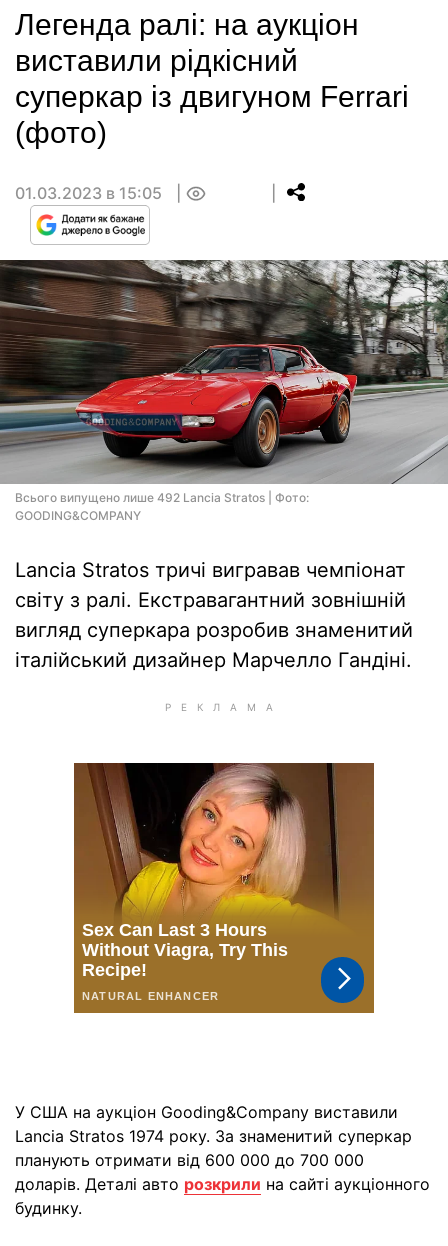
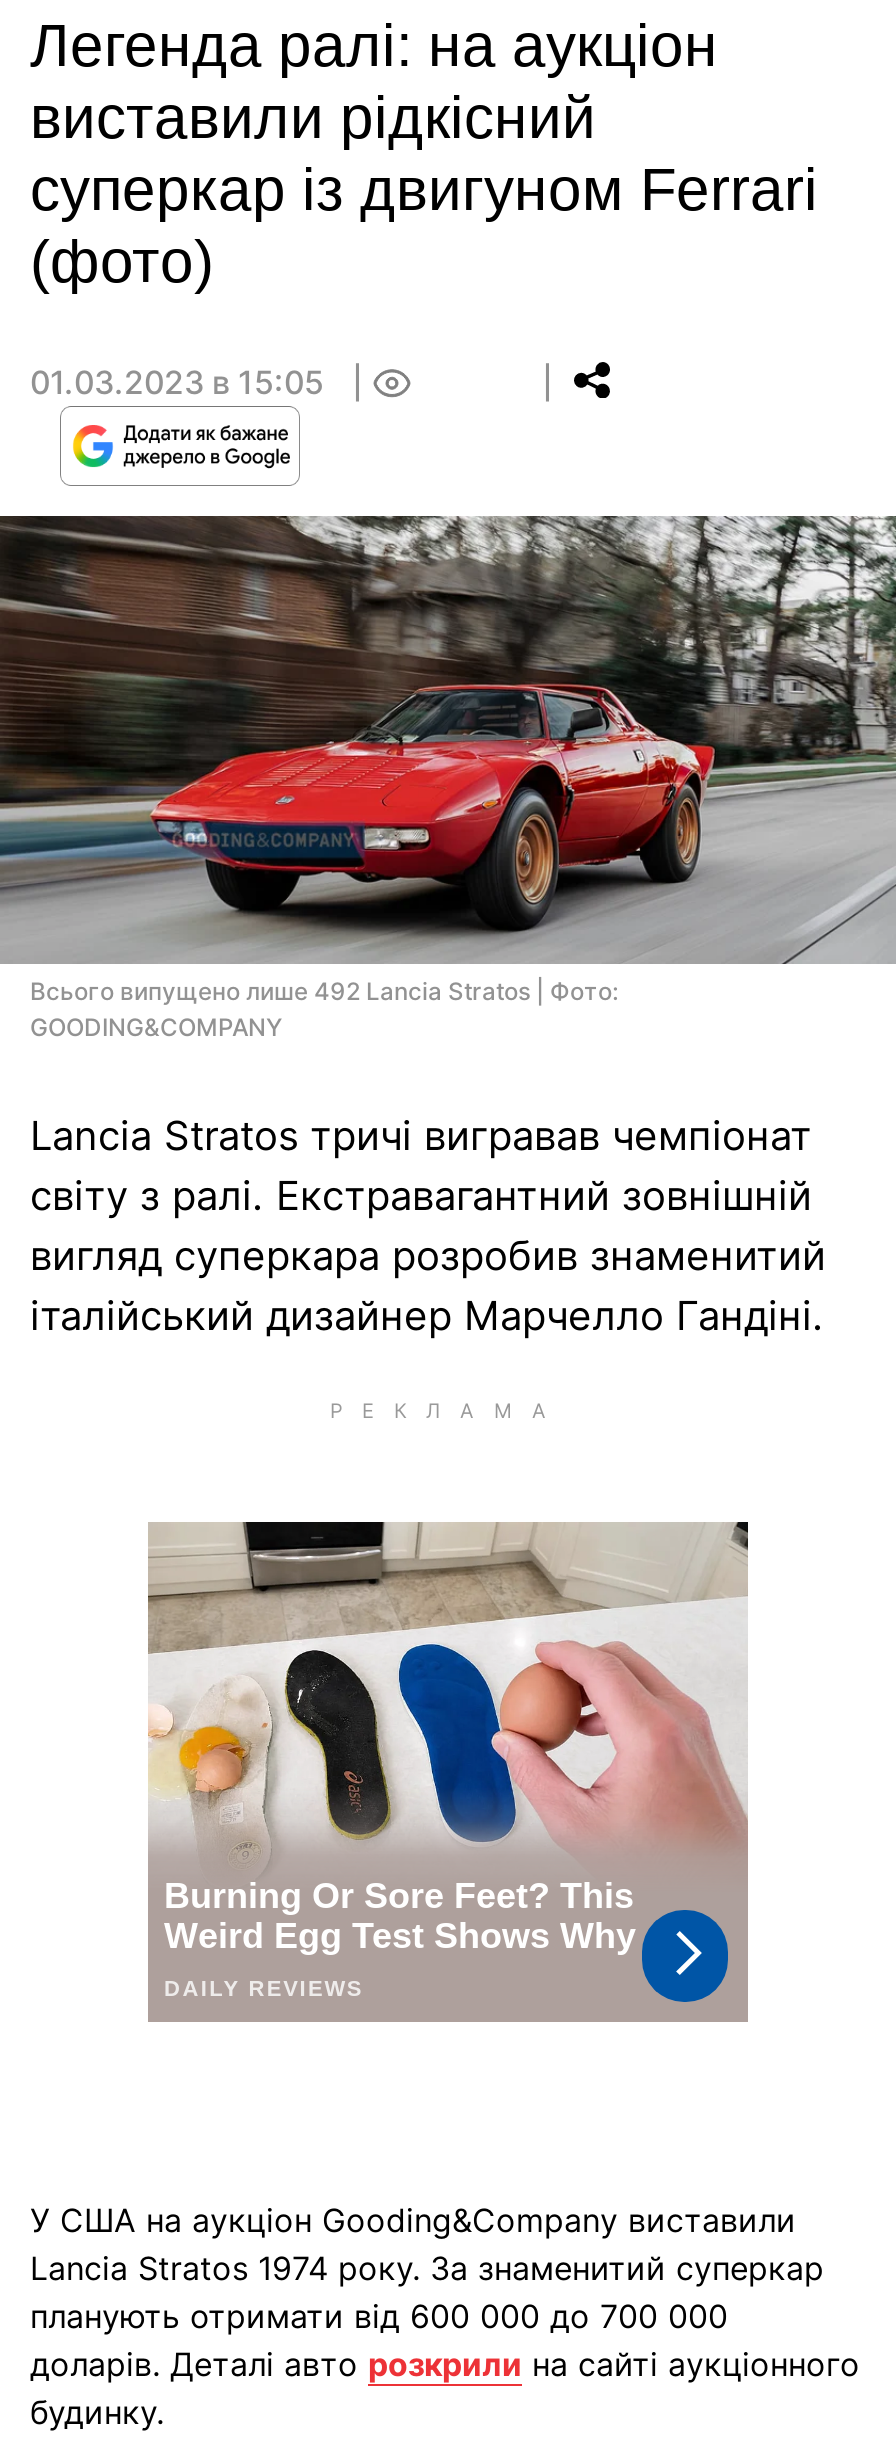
[73,762,375,1013] [image] -> [148,1520,750,2020] [image]

